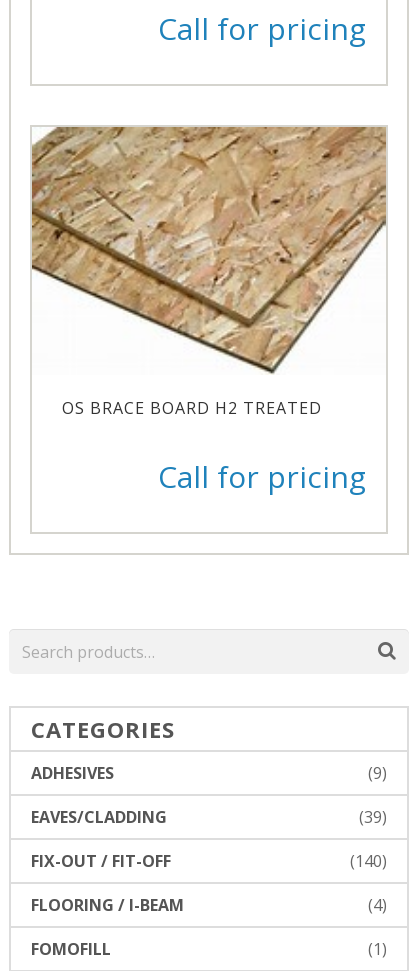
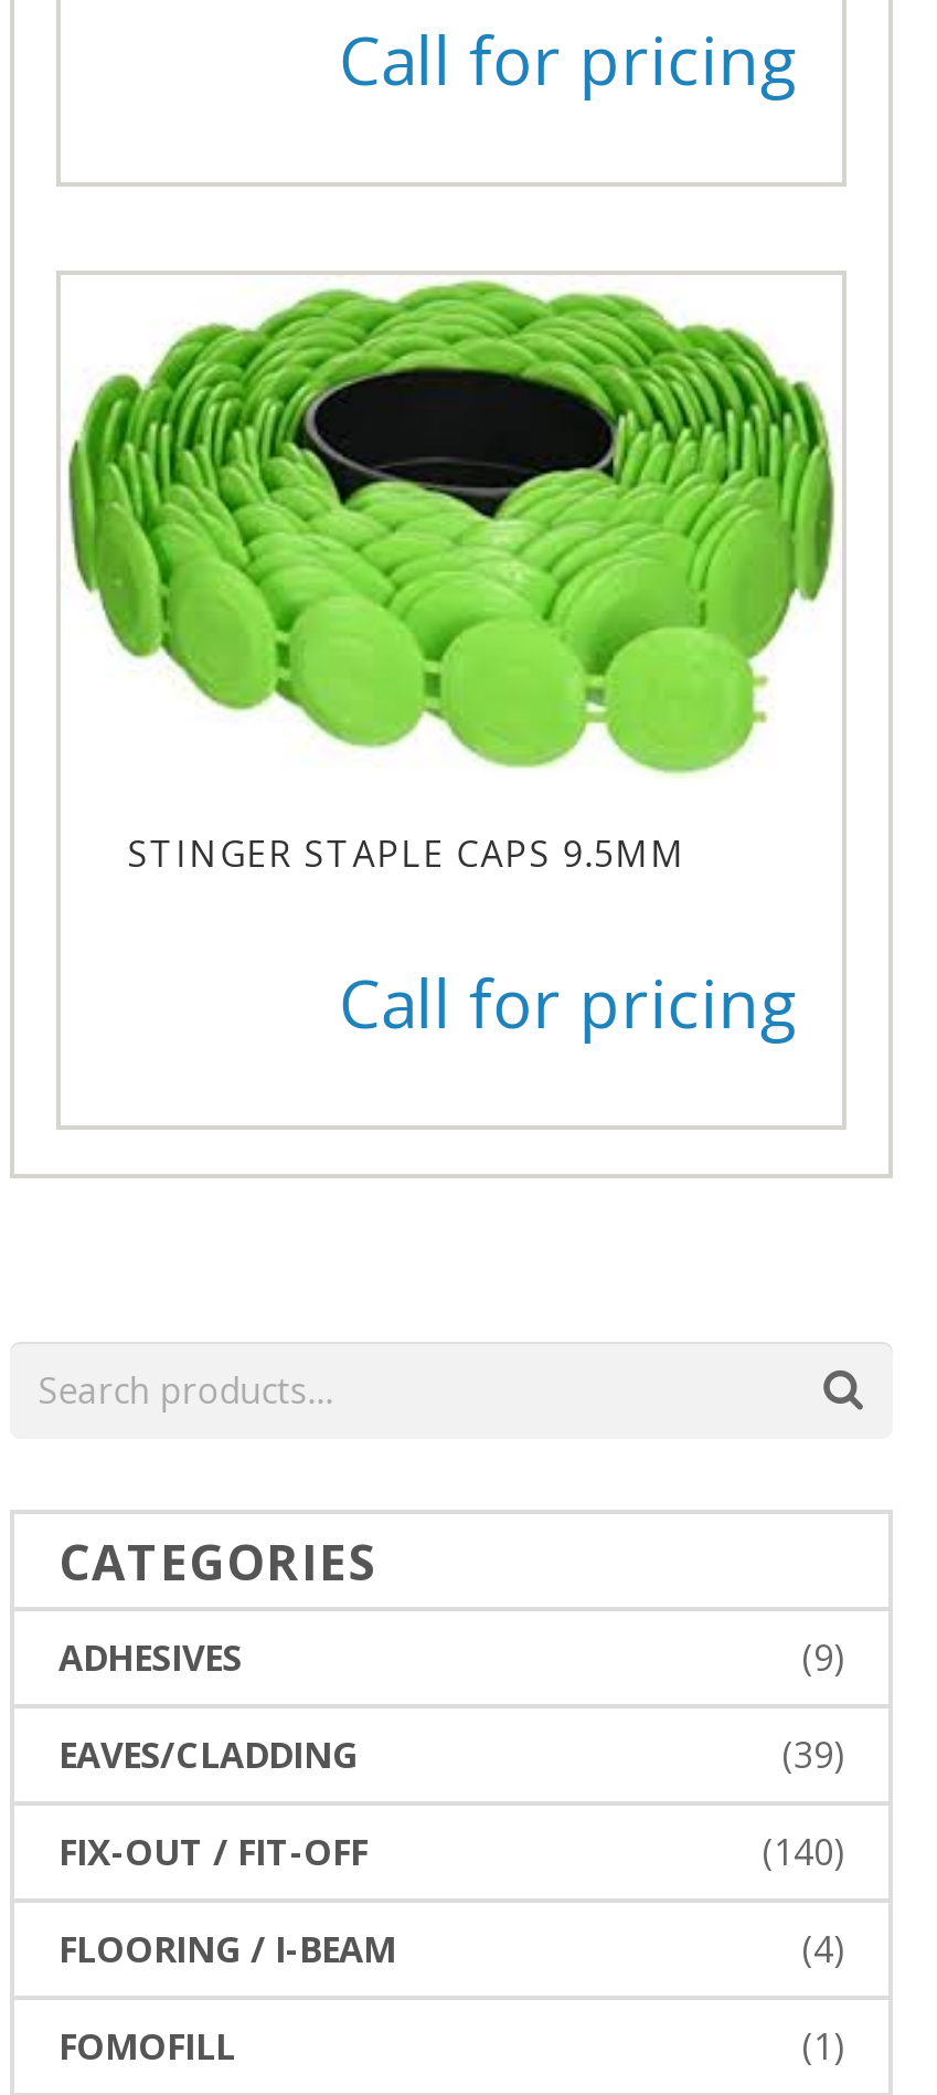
[31,126,387,419] [image] | OS BRACE BOARD H2 TREATED -> [61,276,842,877] [image] | STINGER STAPLE CAPS 9.5MM

